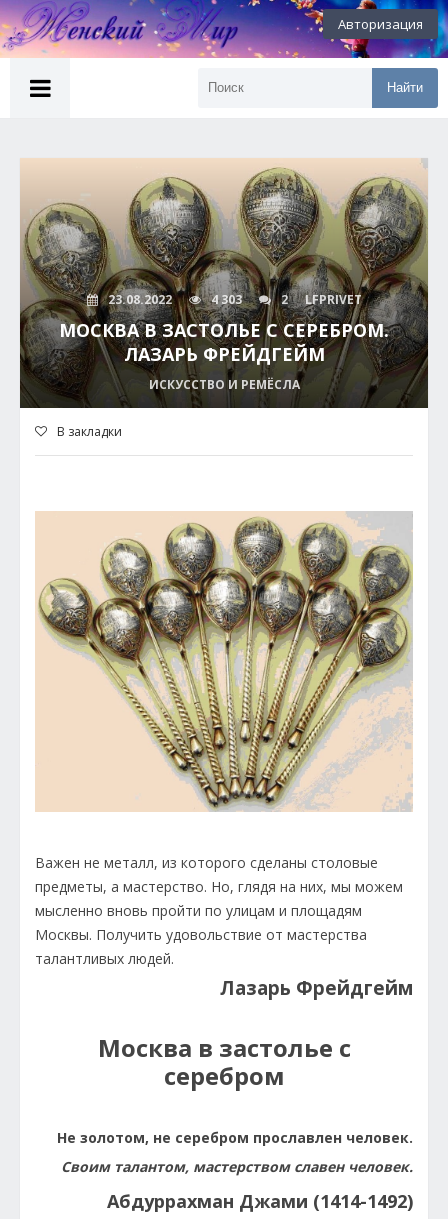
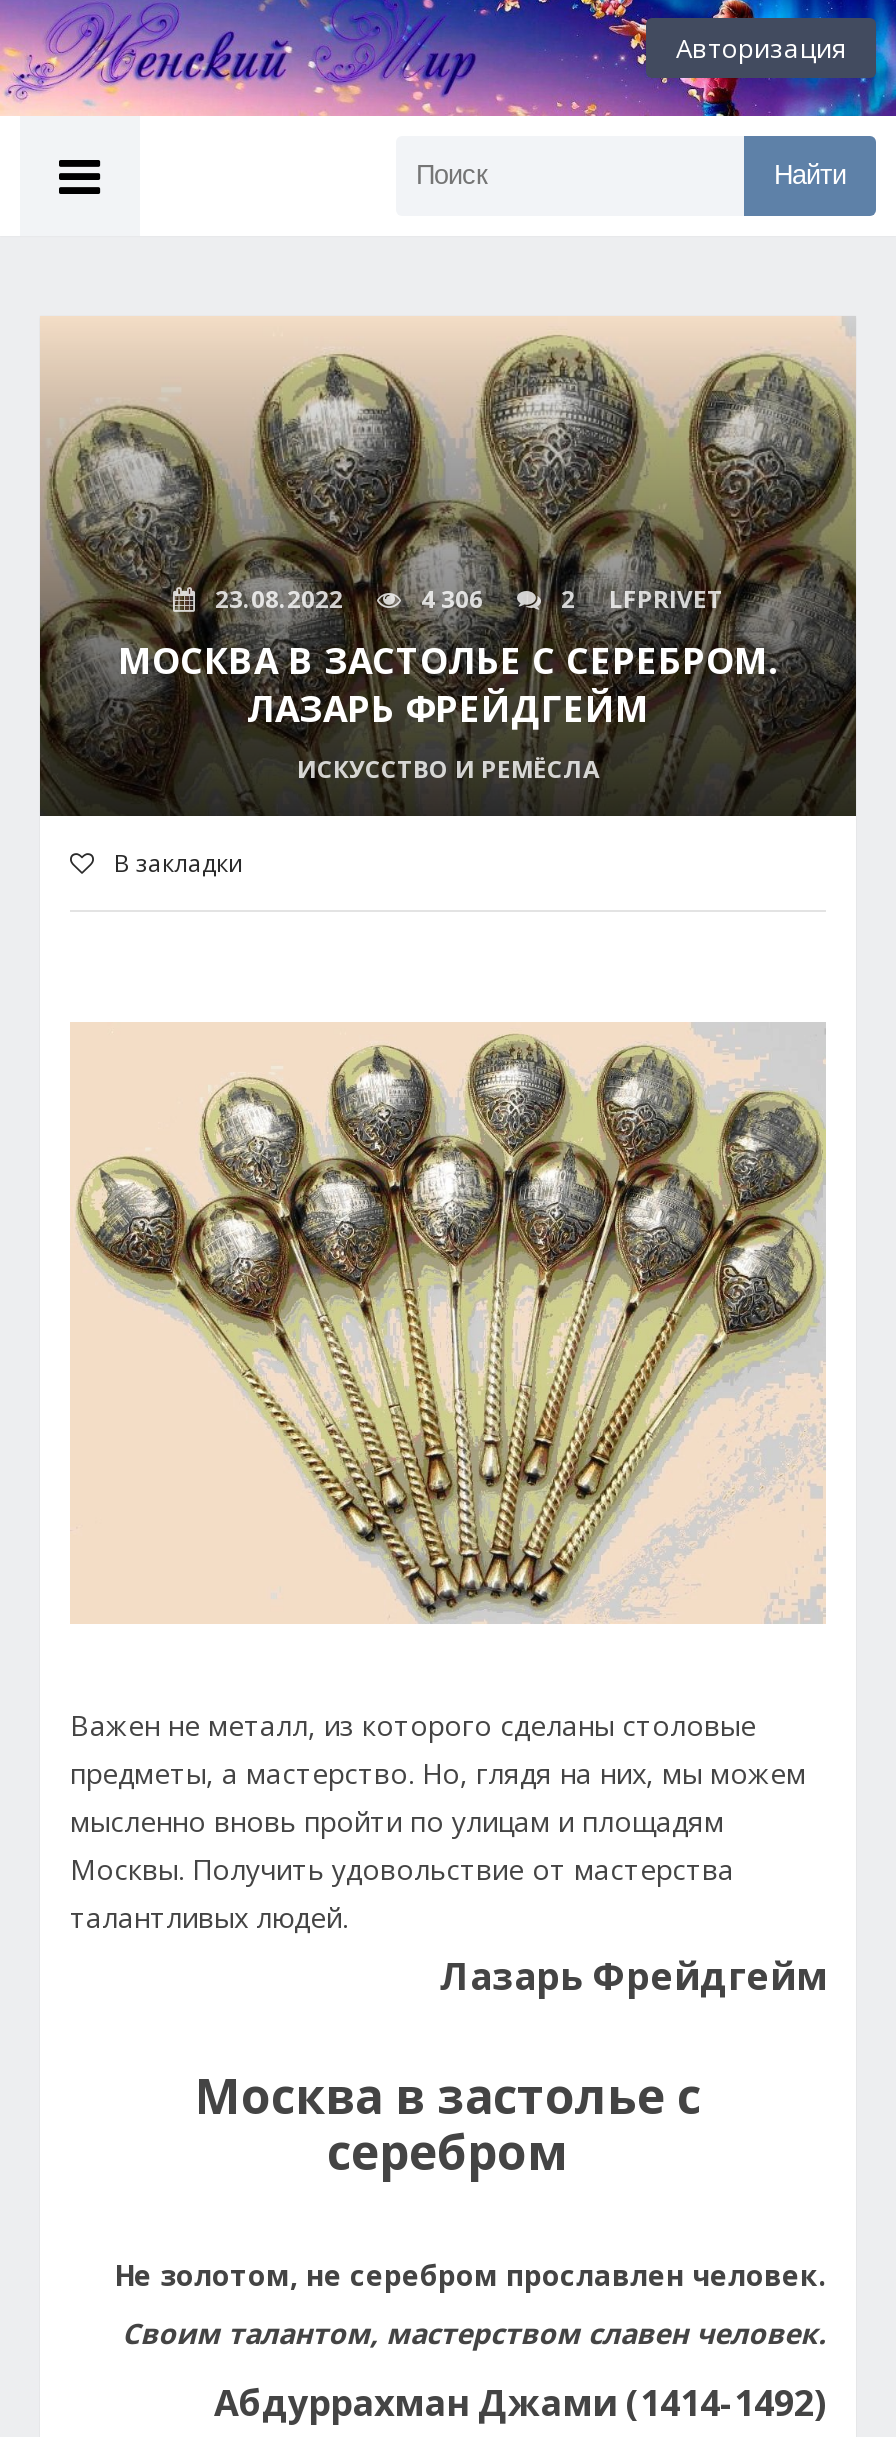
[210,291,241,308] 4 303 -> [421,582,483,616] 4 306

